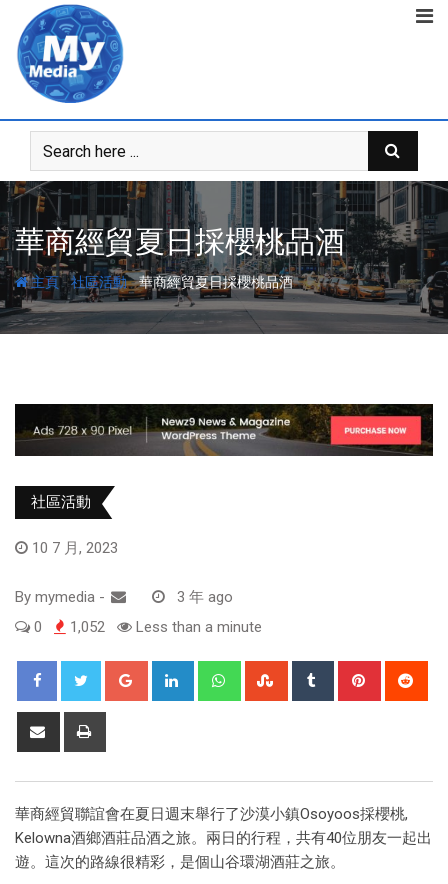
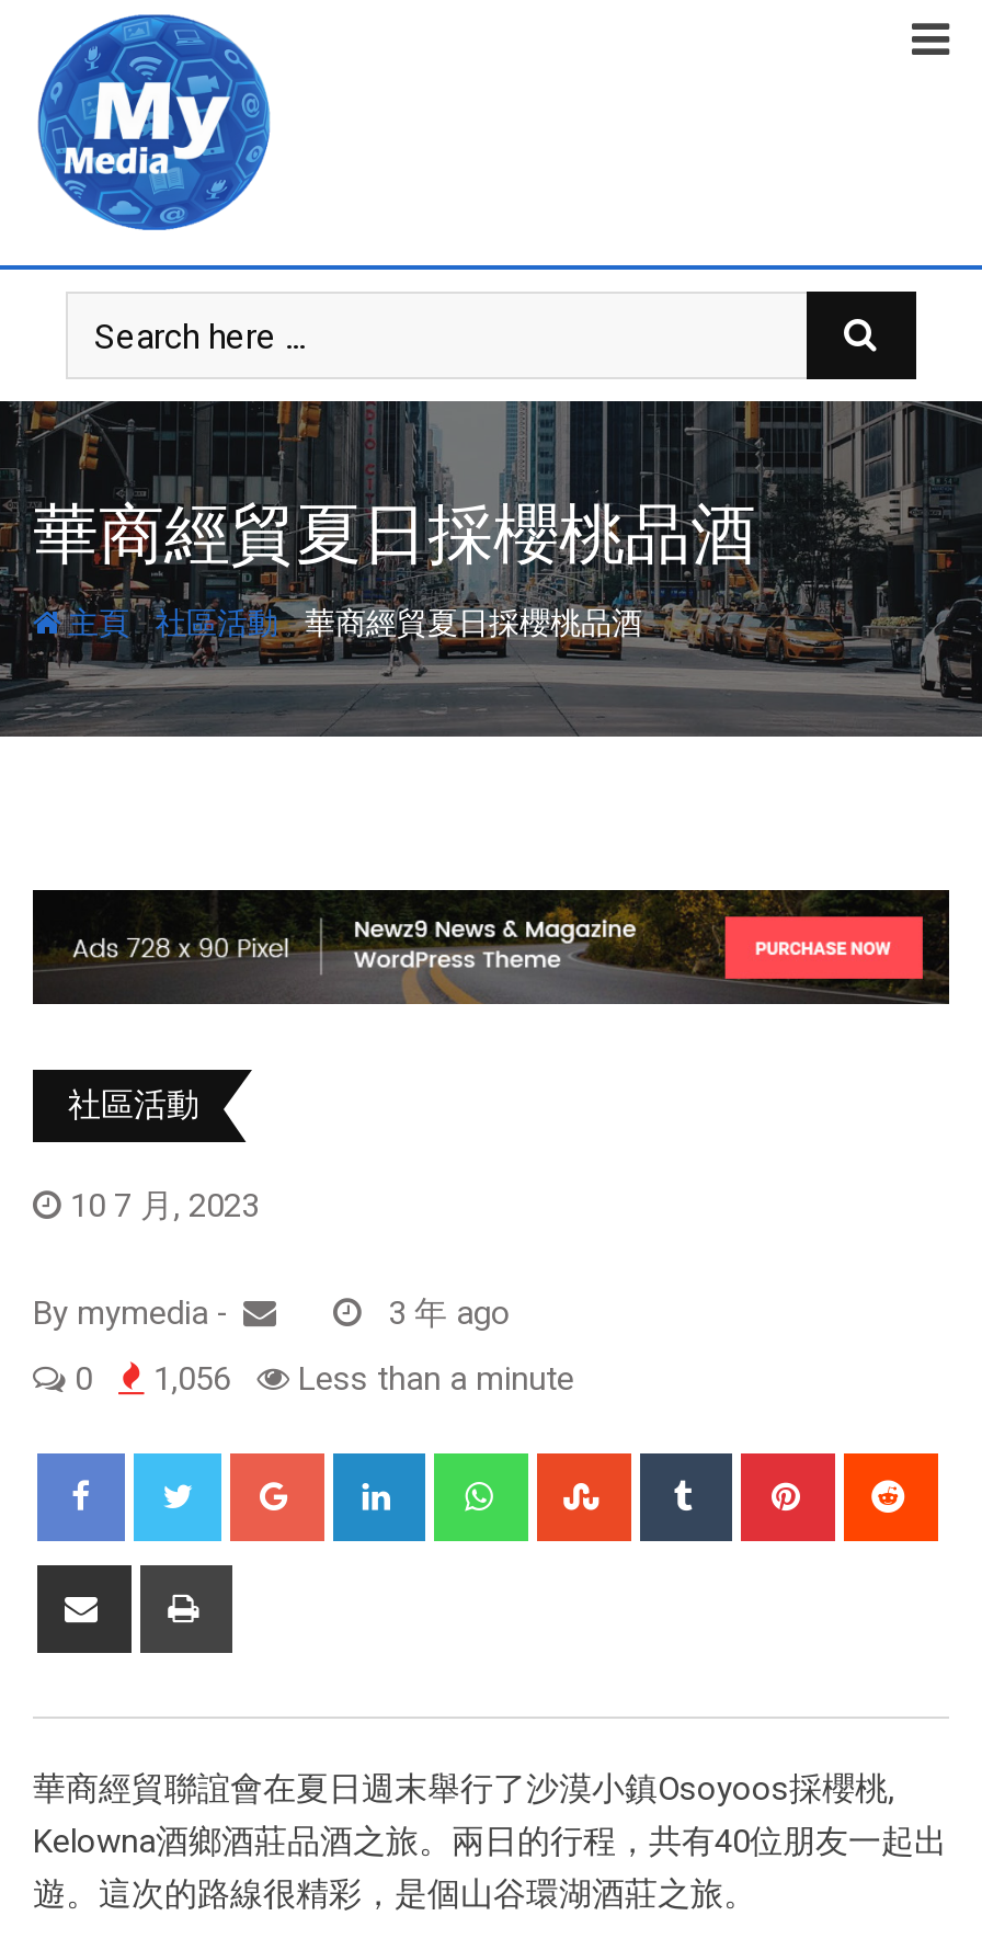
[30,617,262,635] 0 1,052 Less than a minute -> [66,1358,574,1398] 0 1,056 Less than a minute

